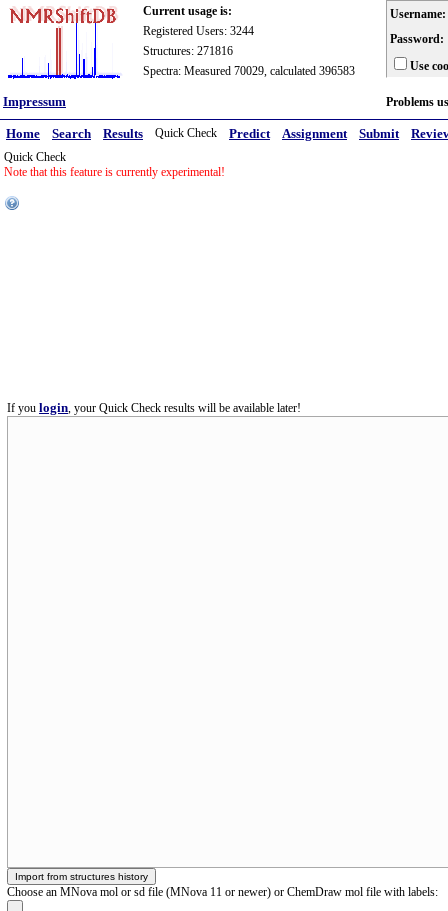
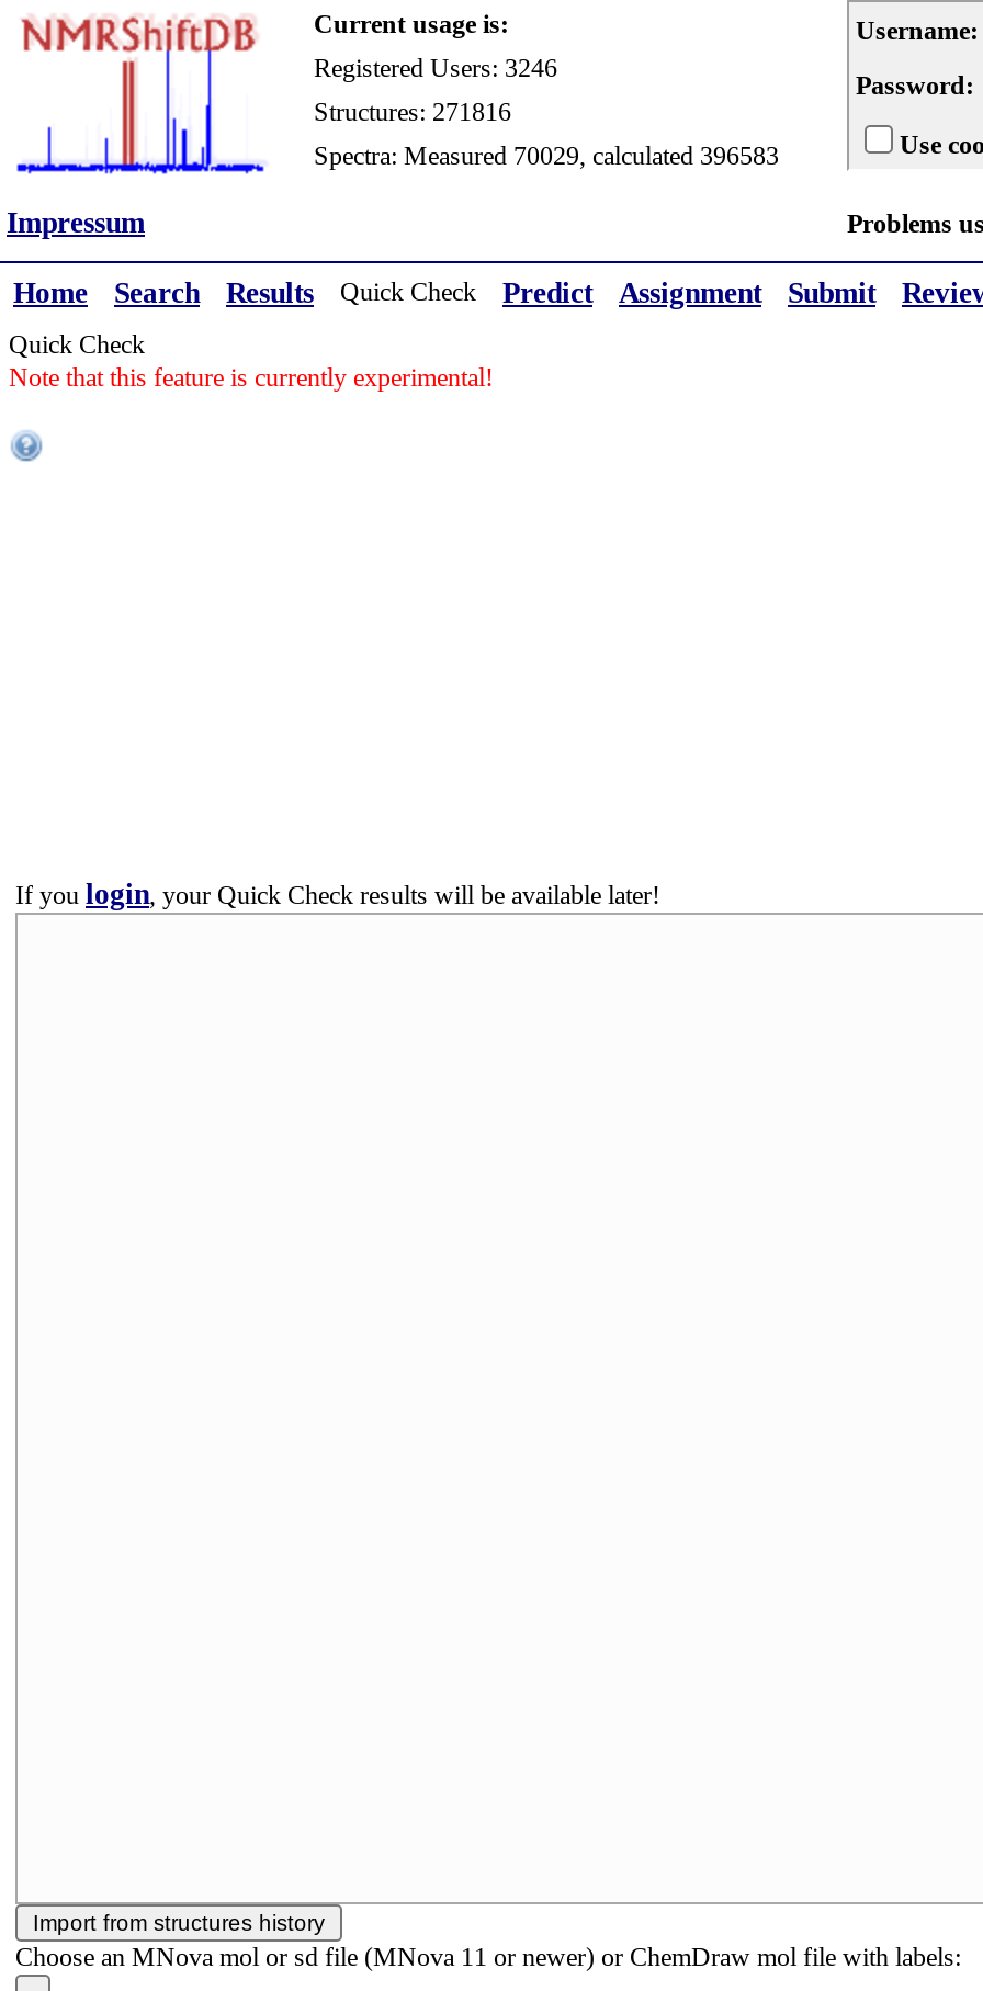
[143,24,254,38] Registered Users: 3244 -> [314,53,557,83] Registered Users: 3246

